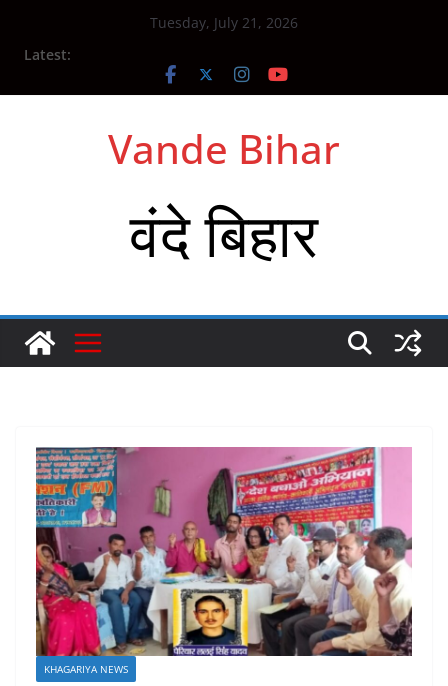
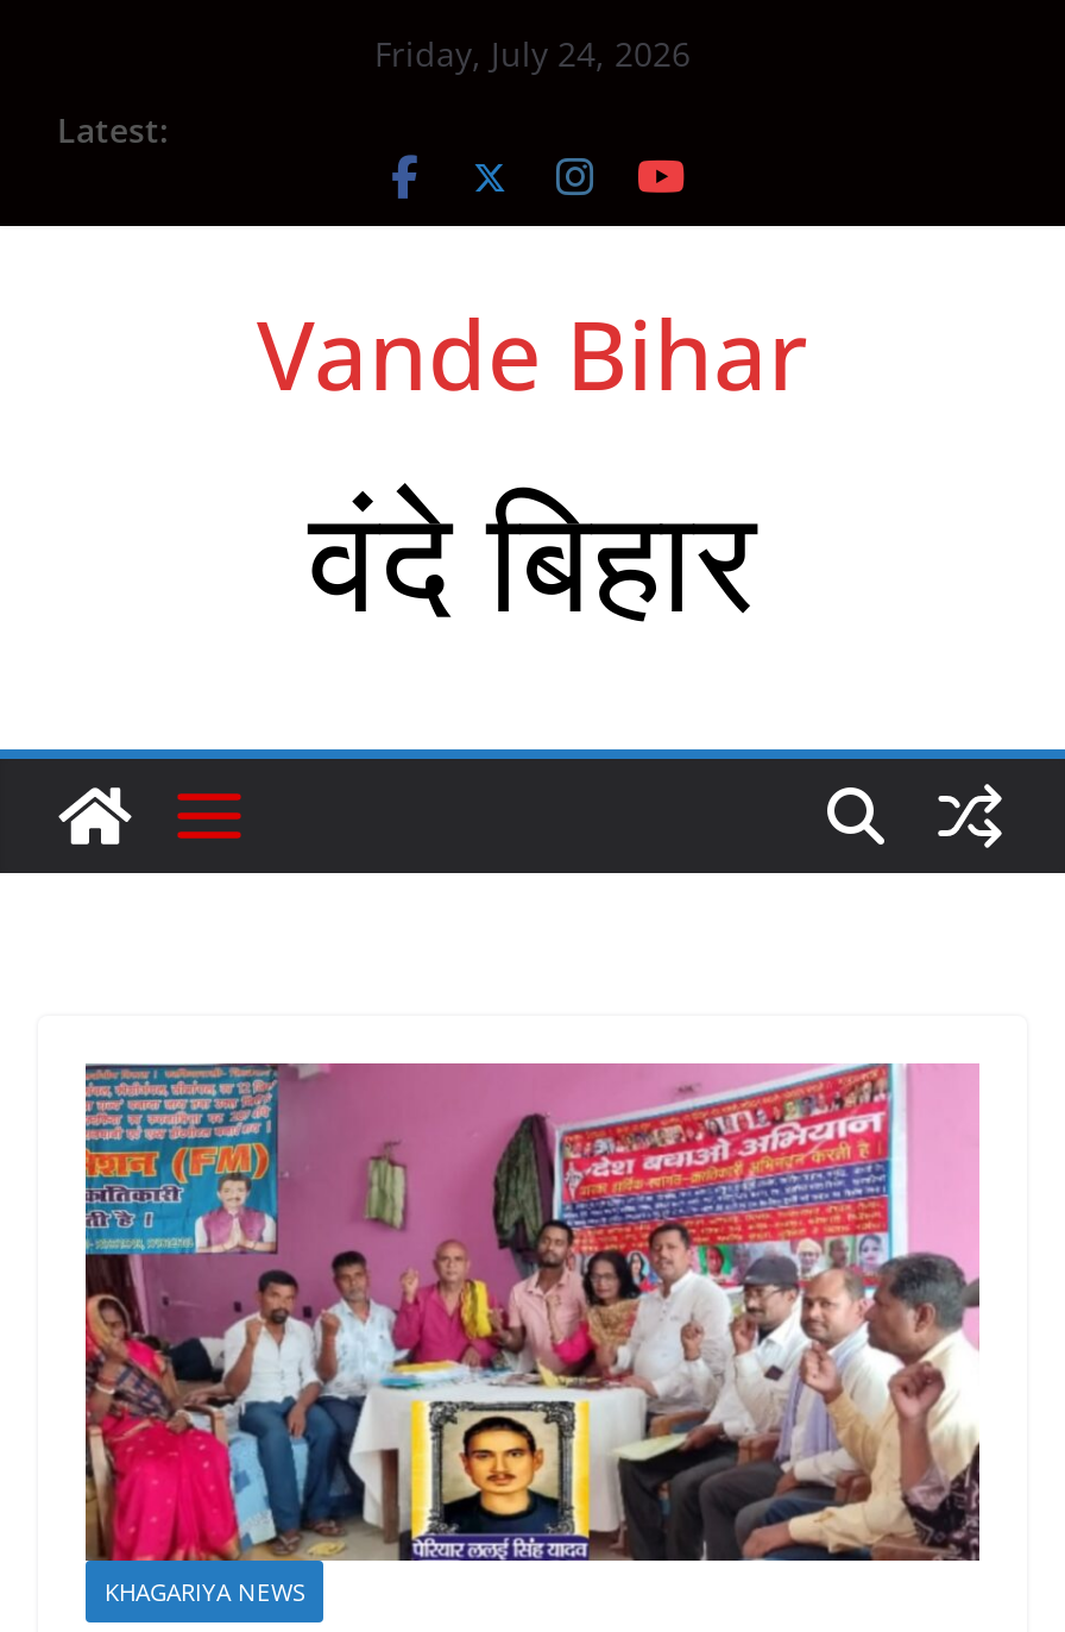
[150,13,298,32] Tuesday, July 21, 2026 -> [374,31,691,76] Friday, July 24, 2026

